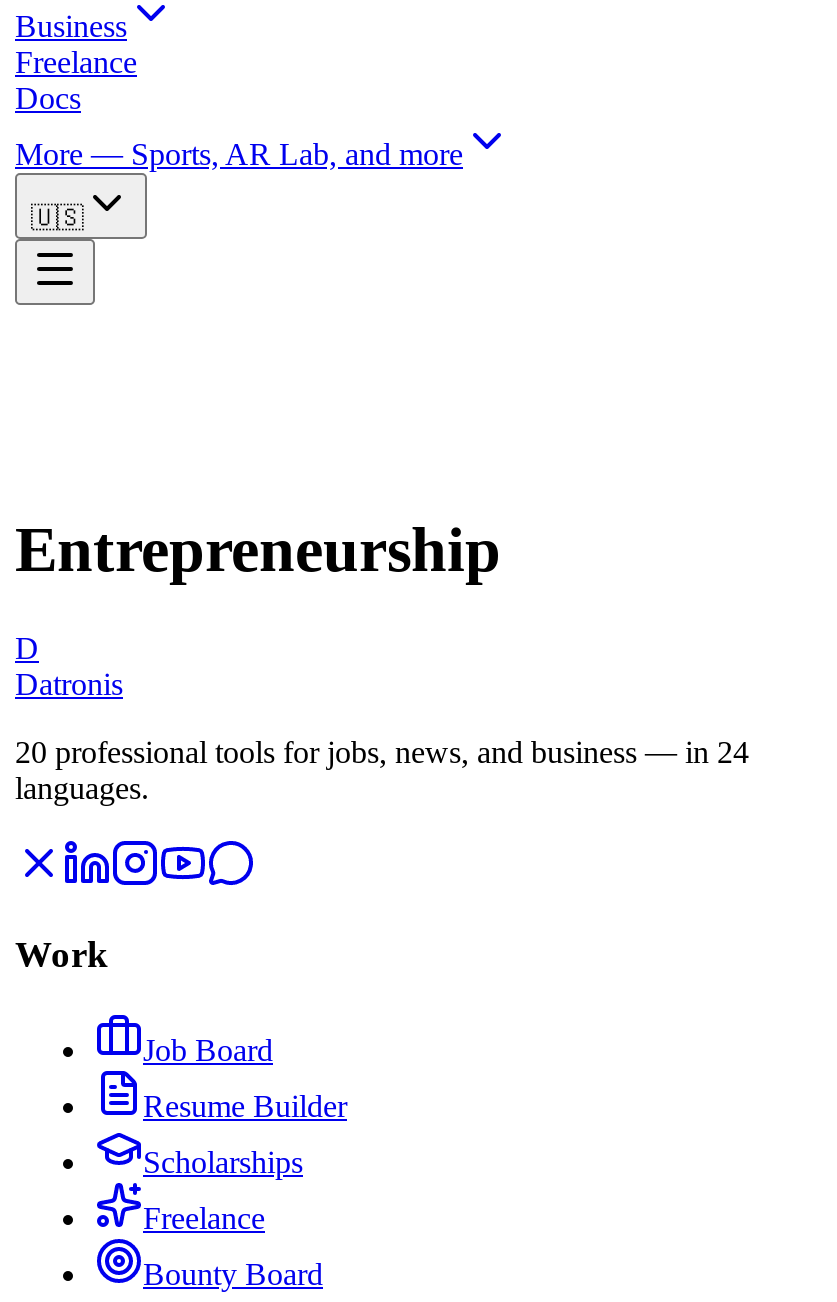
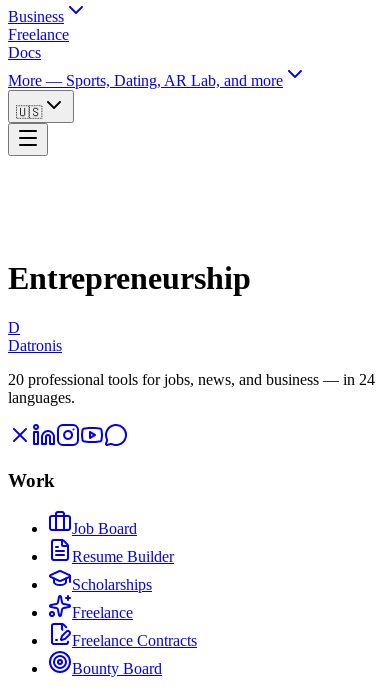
[15,137,463,171] More — Sports, AR Lab, and more -> [8,72,283,89] More — Sports, Dating, AR Lab, and more
none -> [72,632,197,649] Freelance Contracts

